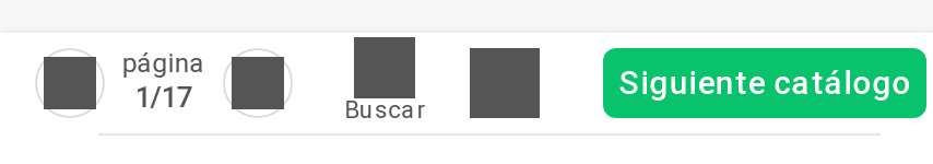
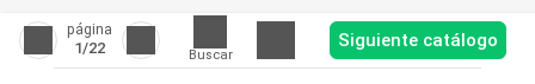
[135,80,192,113] 1/17 -> [74,38,105,56] 1/22

